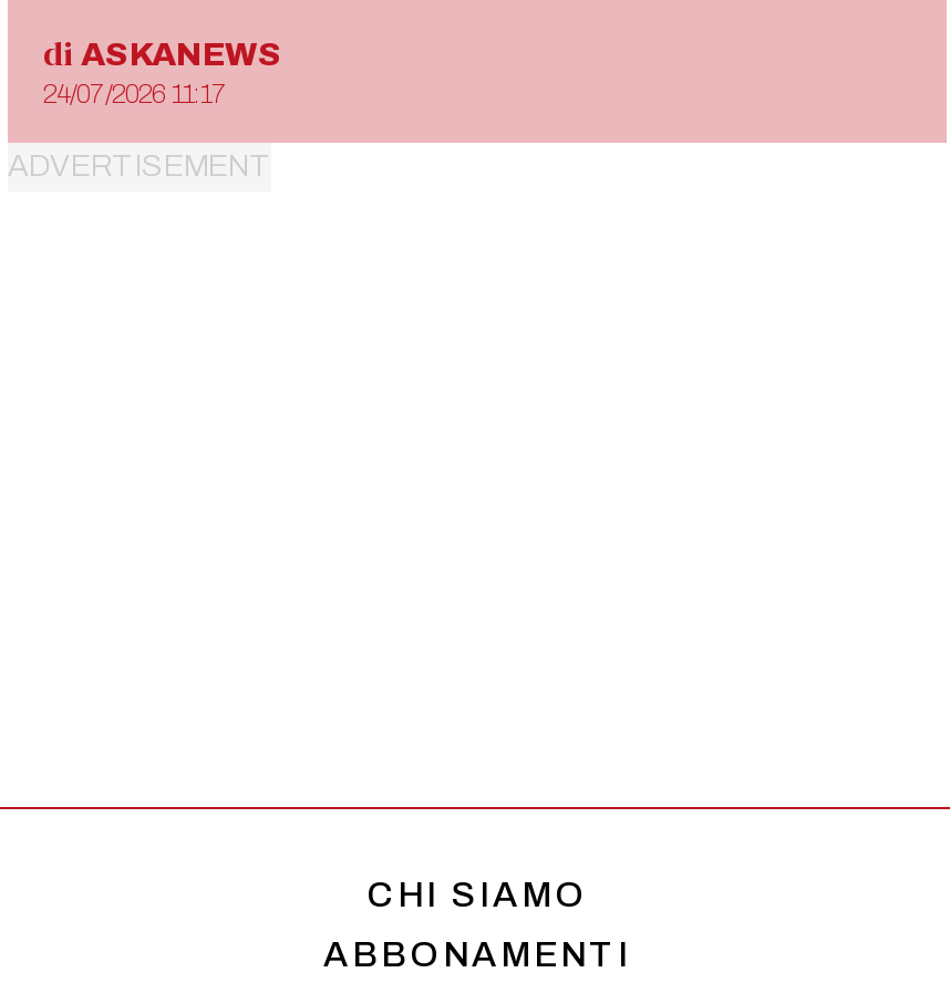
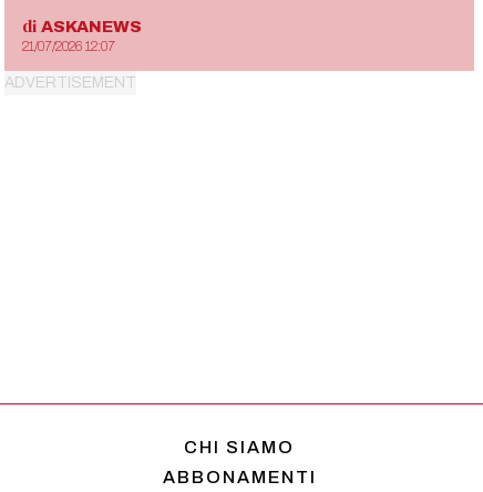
[43,79,227,110] 24/07/2026 11:17 -> [22,39,115,54] 21/07/2026 12:07

